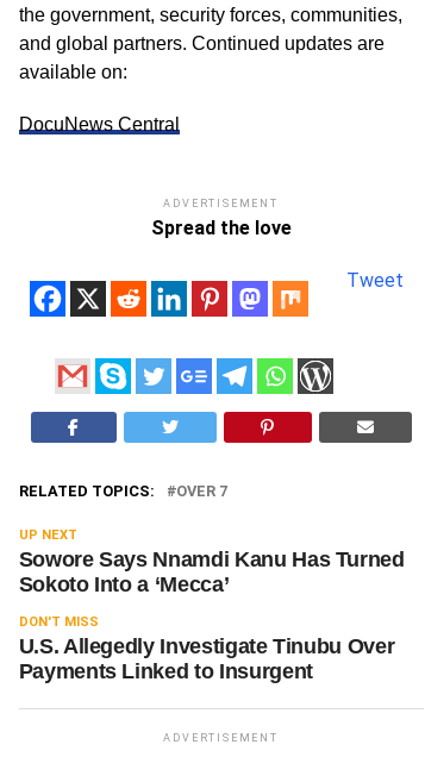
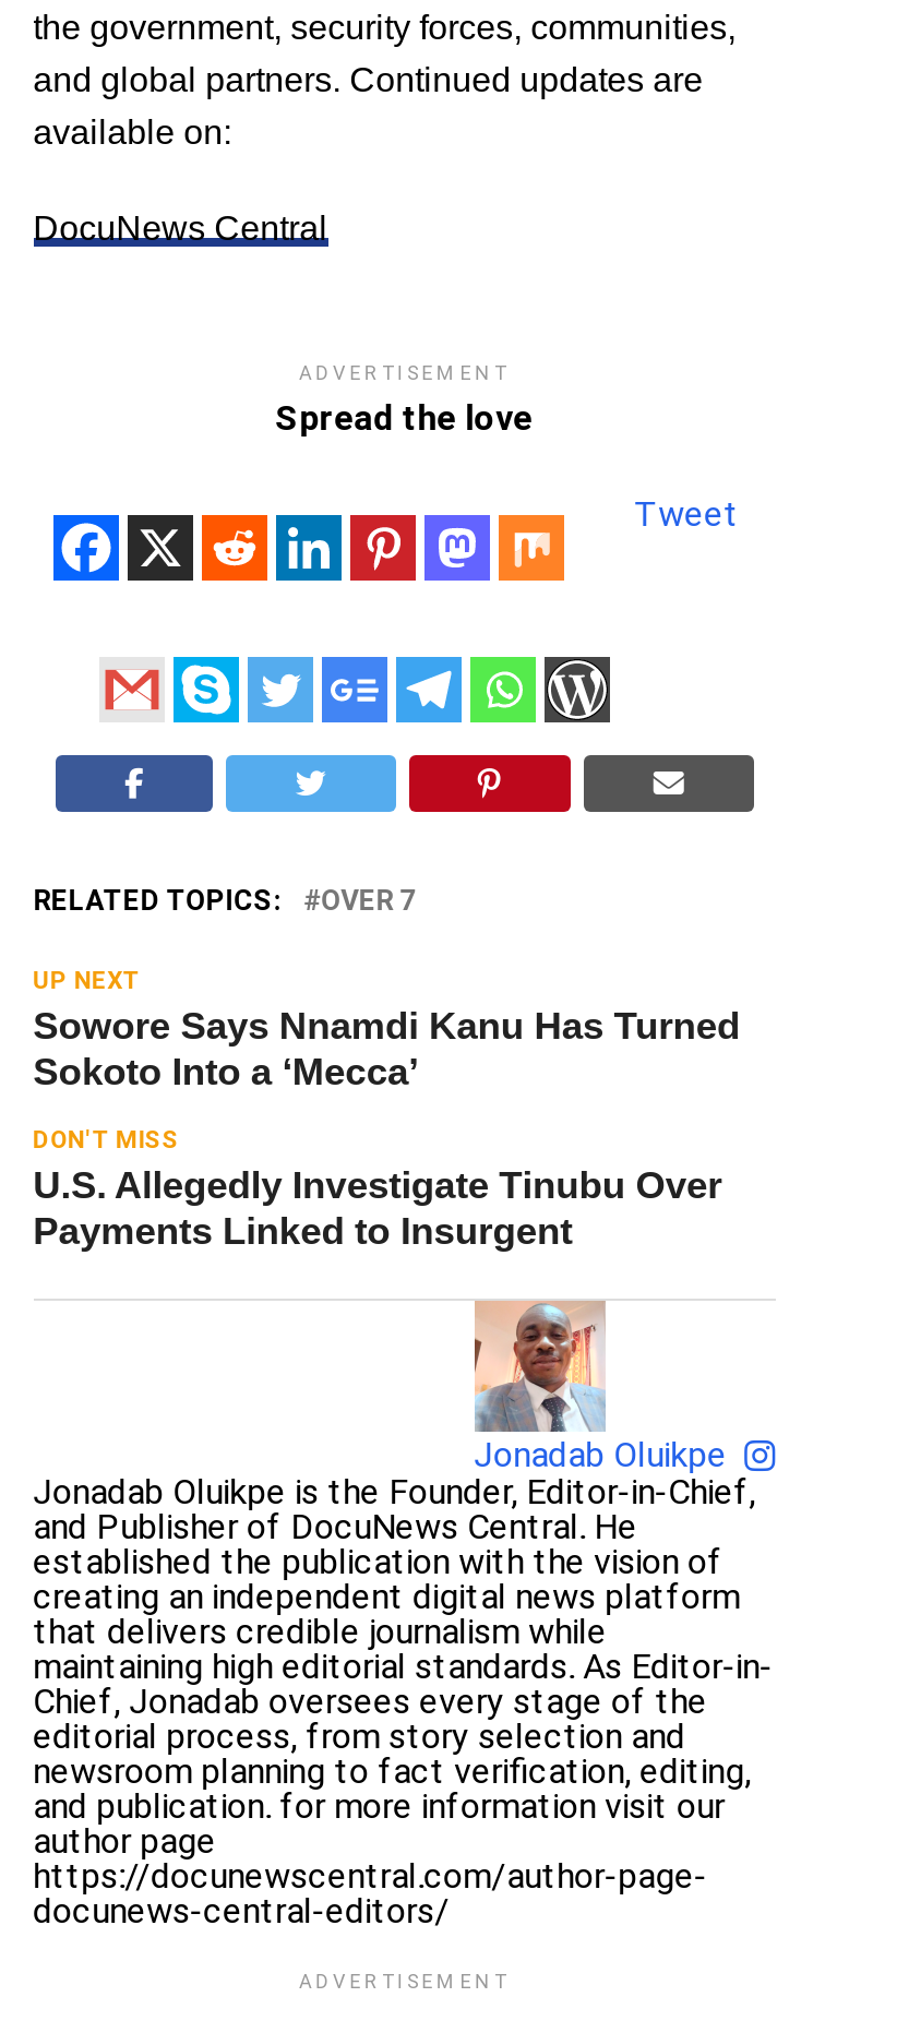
none -> [33,1299,773,1932] [image] | Jonadab Oluikpe | Jonadab Oluikpe is the Founder, Editor-in-Chief, | and Publisher of DocuNews Central. He | established the publication with the vision of | creating an independent digital news platform | that delivers credible journalism while | maintaining high editorial standards. As Editor-in- | Chief, Jonadab oversees every stage of the | editorial process, from story selection and | newsroom planning to fact verification, editing, | and publication. for more information visit our | author page | https://docunewscentral.com/author-page- | docunews-central-editors/

